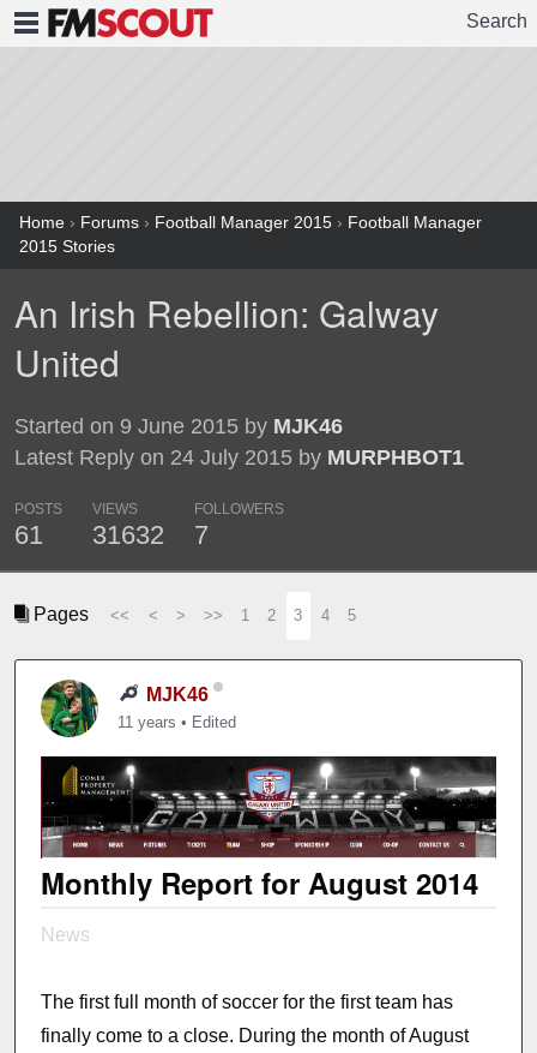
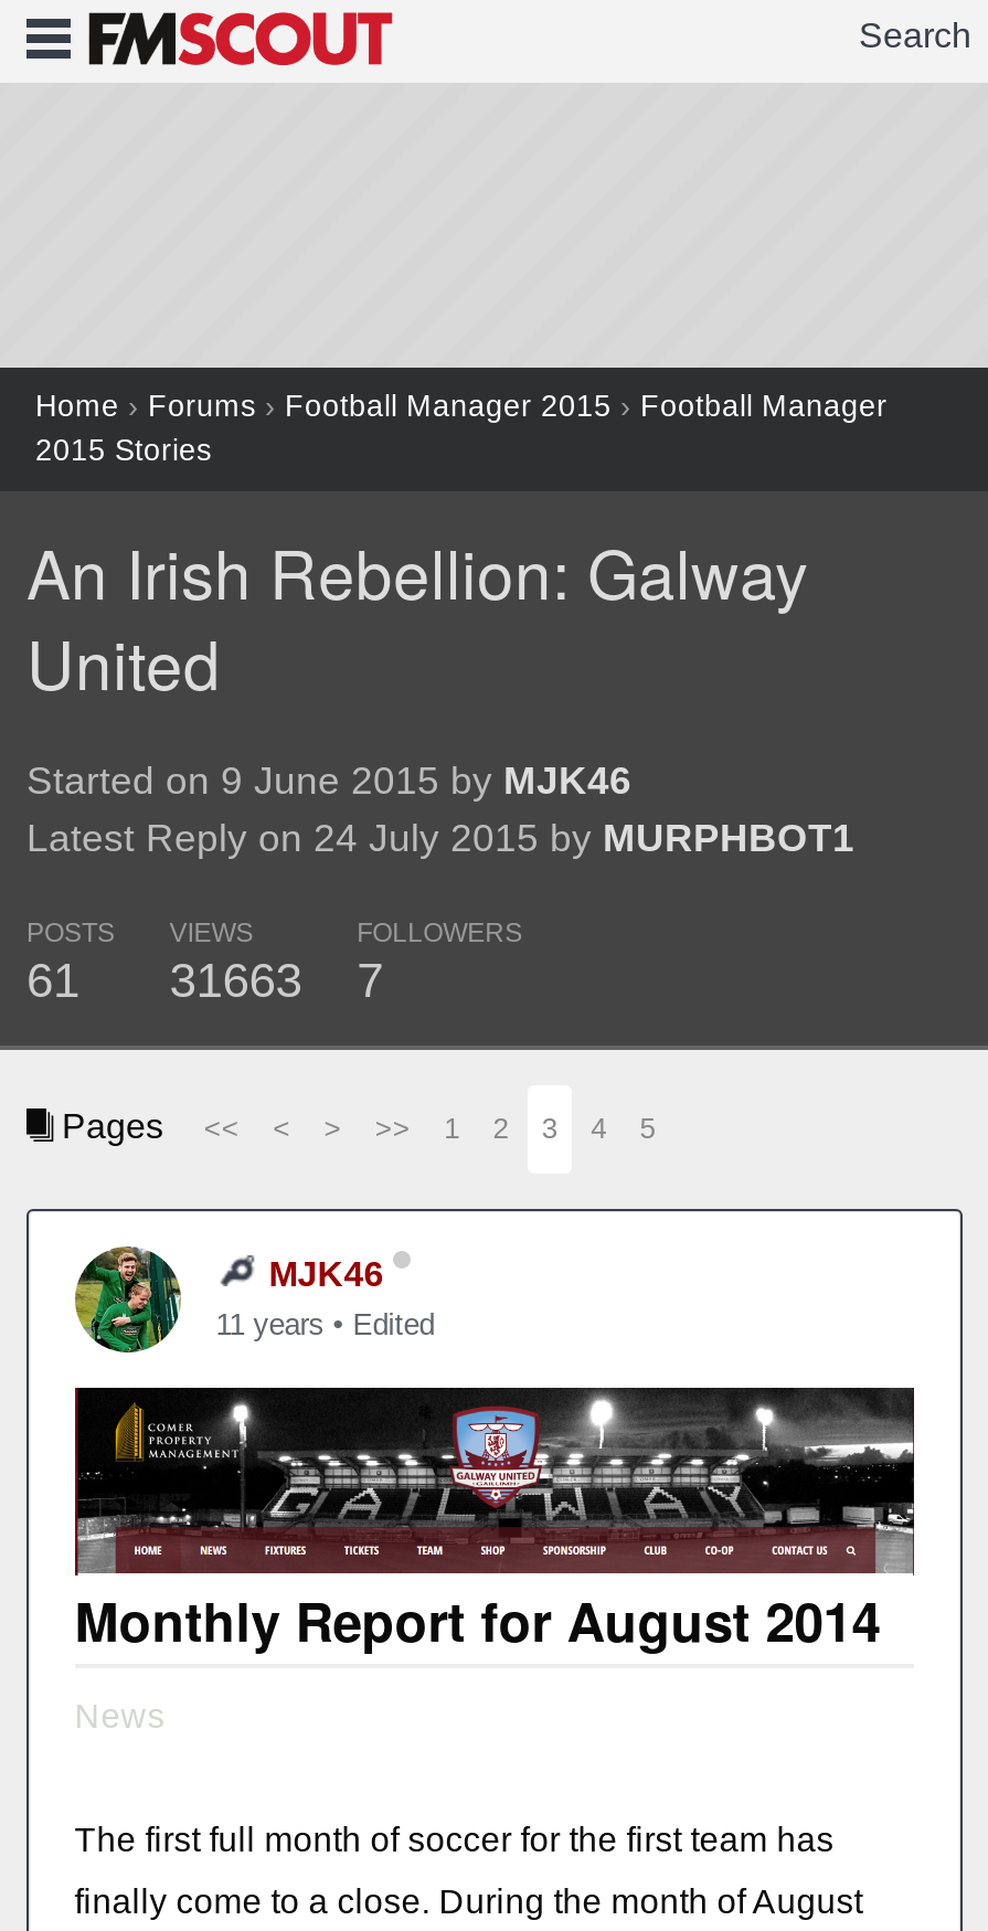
[14,520,208,550] 61 31632 7 -> [26,953,383,1008] 61 31663 7

